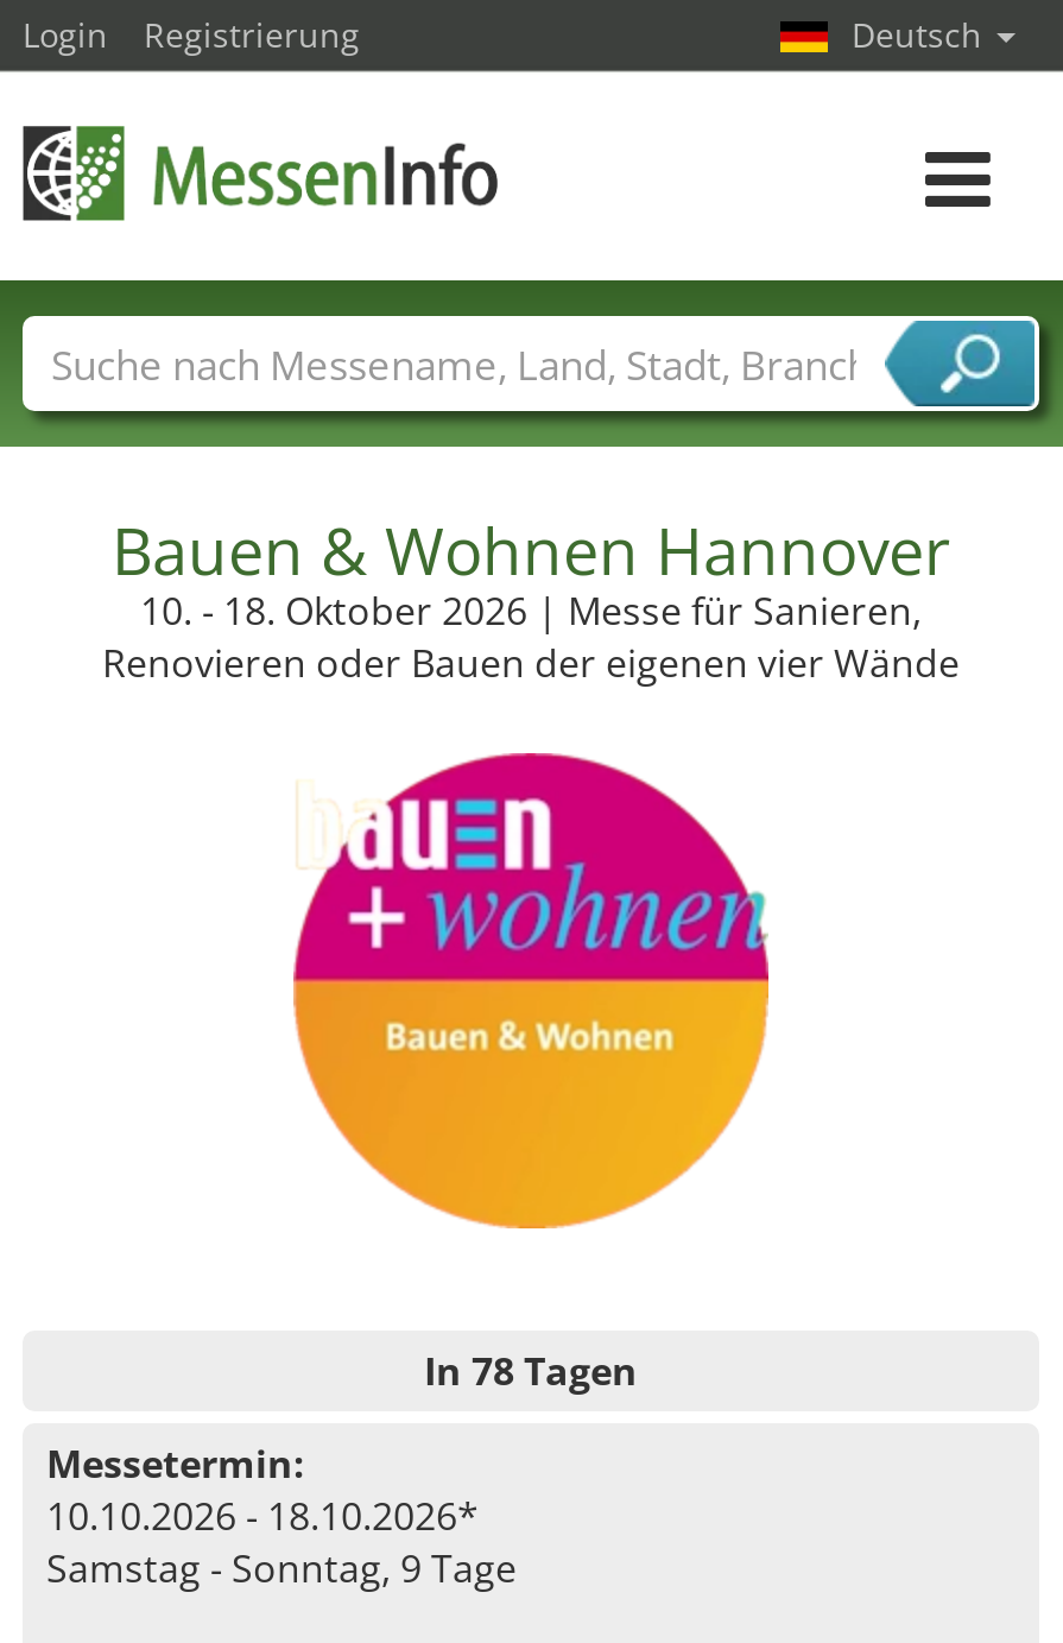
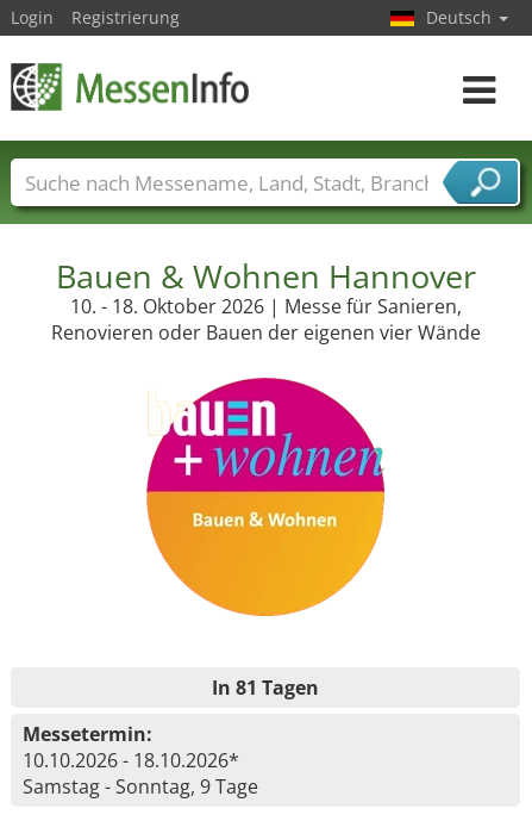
[424,1345,638,1397] In 78 Tagen -> [212,674,319,701] In 81 Tagen

